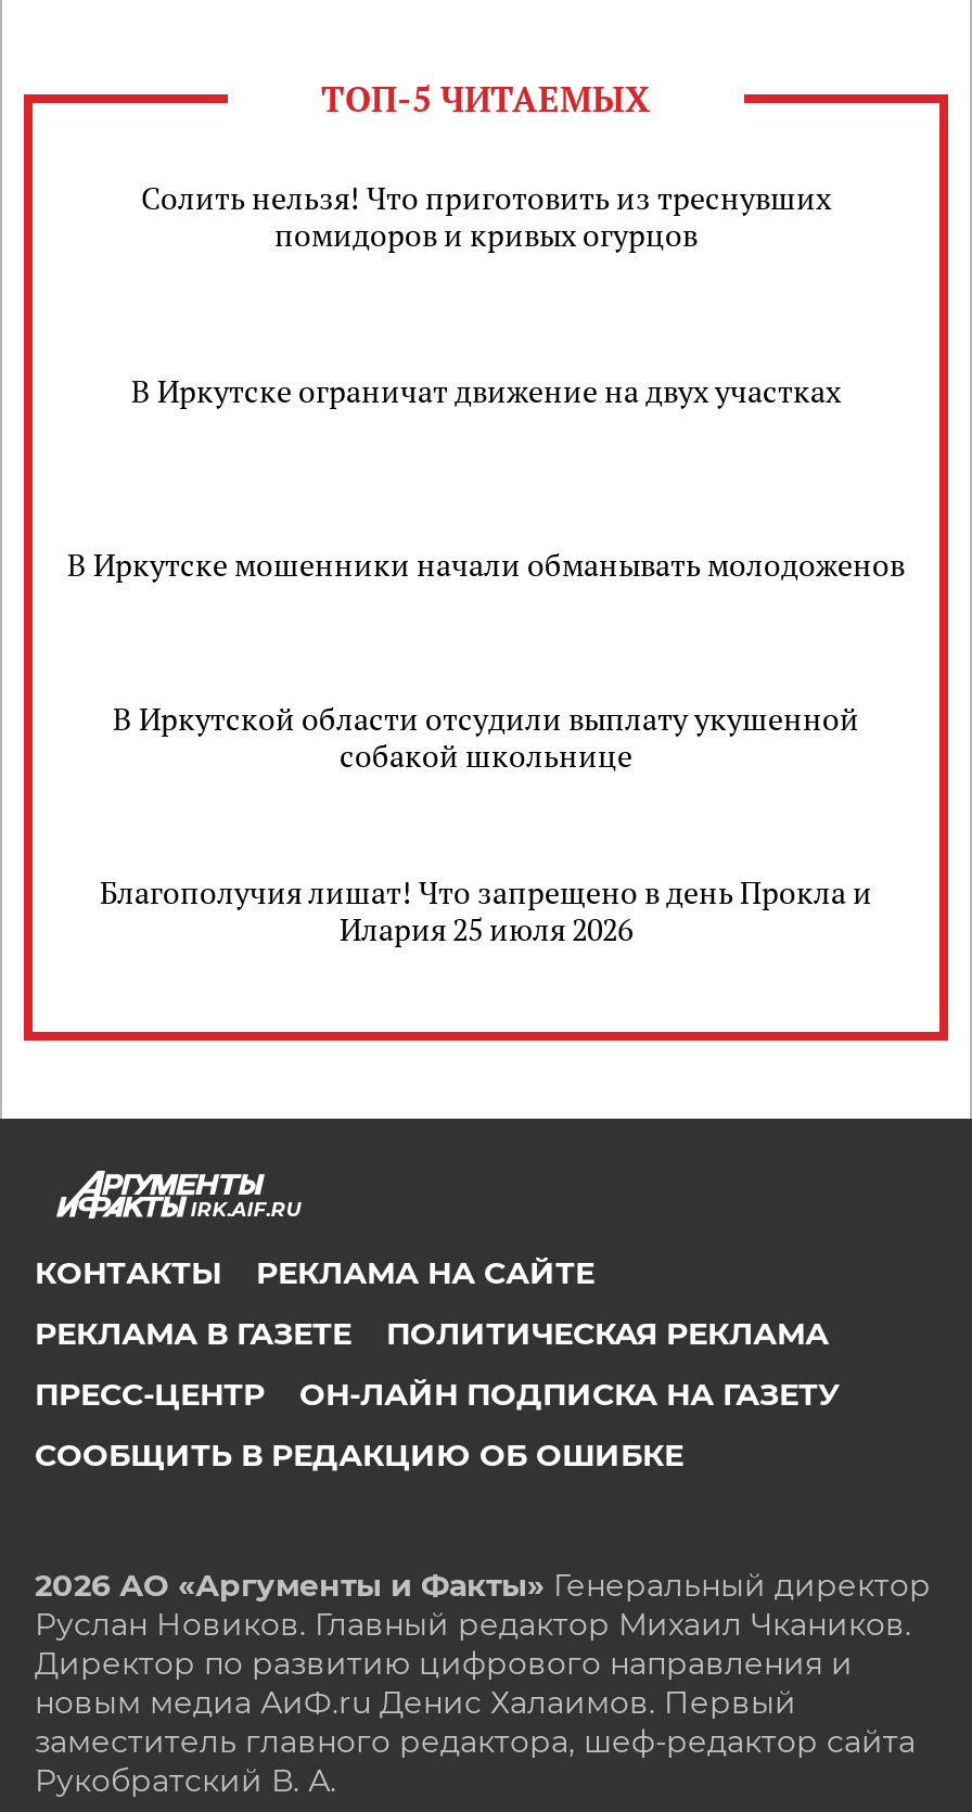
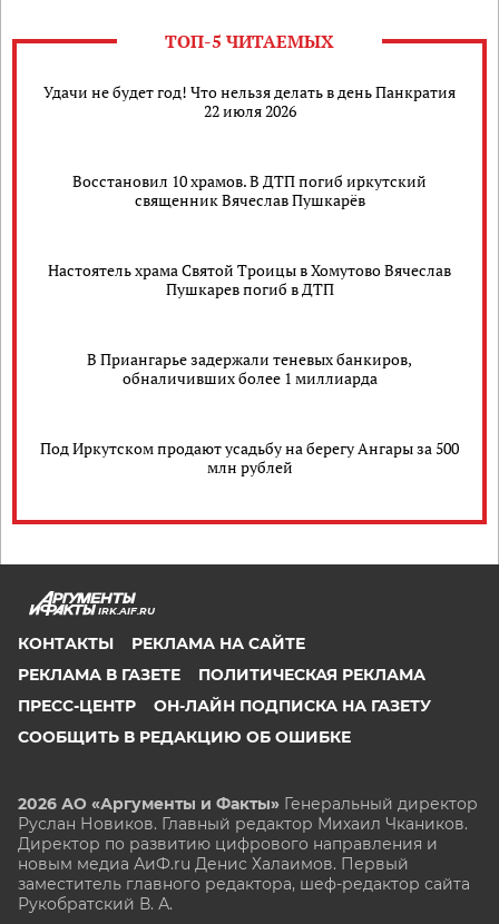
[141,177,831,255] Солить нельзя! Что приготовить из треснувших | помидоров и кривых огурцов -> [43,81,456,121] Удачи не будет год! Что нельзя делать в день Панкратия | 22 июля 2026
[131,369,841,410] В Иркутске ограничат движение на двух участках -> [72,170,427,210] Восстановил 10 храмов. В ДТП погиб иркутский | священник Вячеслав Пушкарёв
[67,543,905,584] В Иркутске мошенники начали обманывать молодоженов -> [48,259,451,299] Настоятель храма Святой Троицы в Хомутово Вячеслав | Пушкарев погиб в ДТП
[113,698,859,776] В Иркутской области отсудили выплату укушенной | собакой школьнице -> [87,348,412,389] В Приангарье задержали теневых банкиров, | обналичивших более 1 миллиарда
[100,871,872,949] Благополучия лишат! Что запрещено в день Прокла и | Илария 25 июля 2026 -> [40,438,459,478] Под Иркутском продают усадьбу на берегу Ангары за 500 | млн рублей

